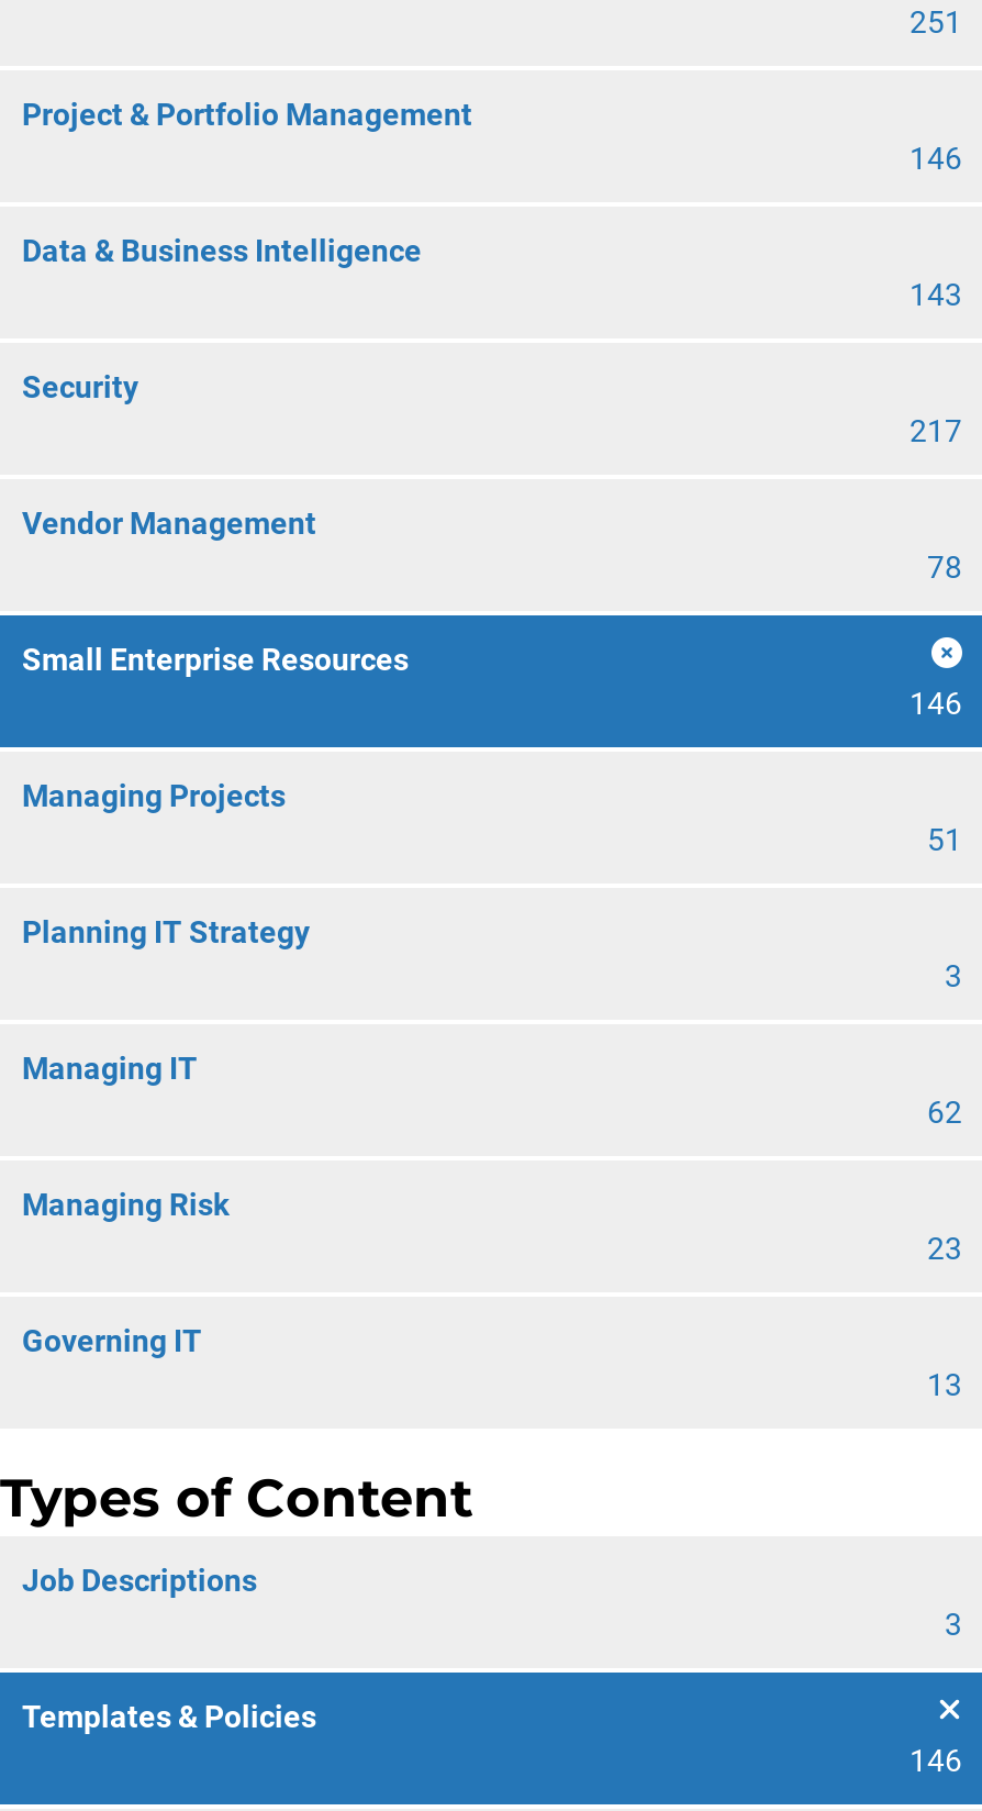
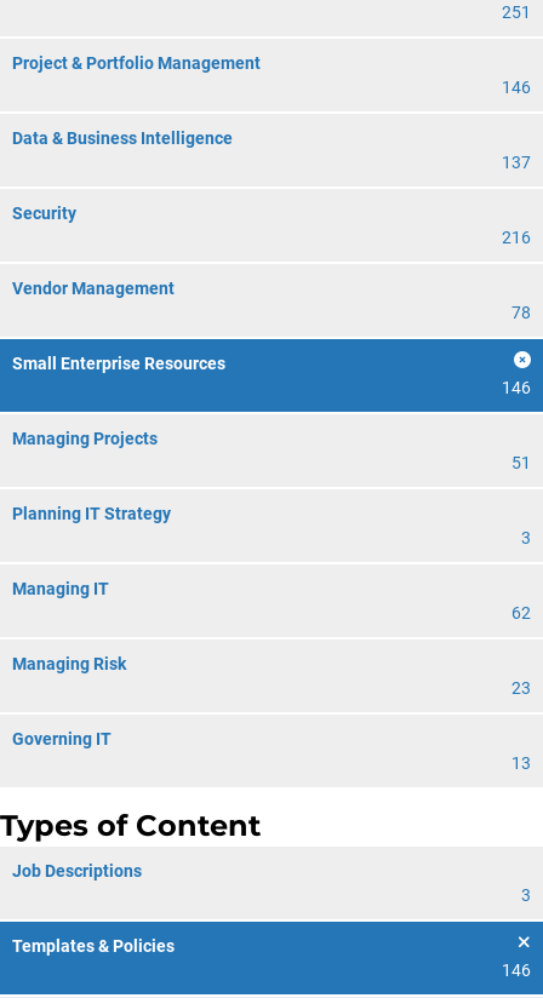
[910,277,962,312] 143 -> [502,153,531,172] 137
[910,413,962,448] 217 -> [502,228,531,247] 216

